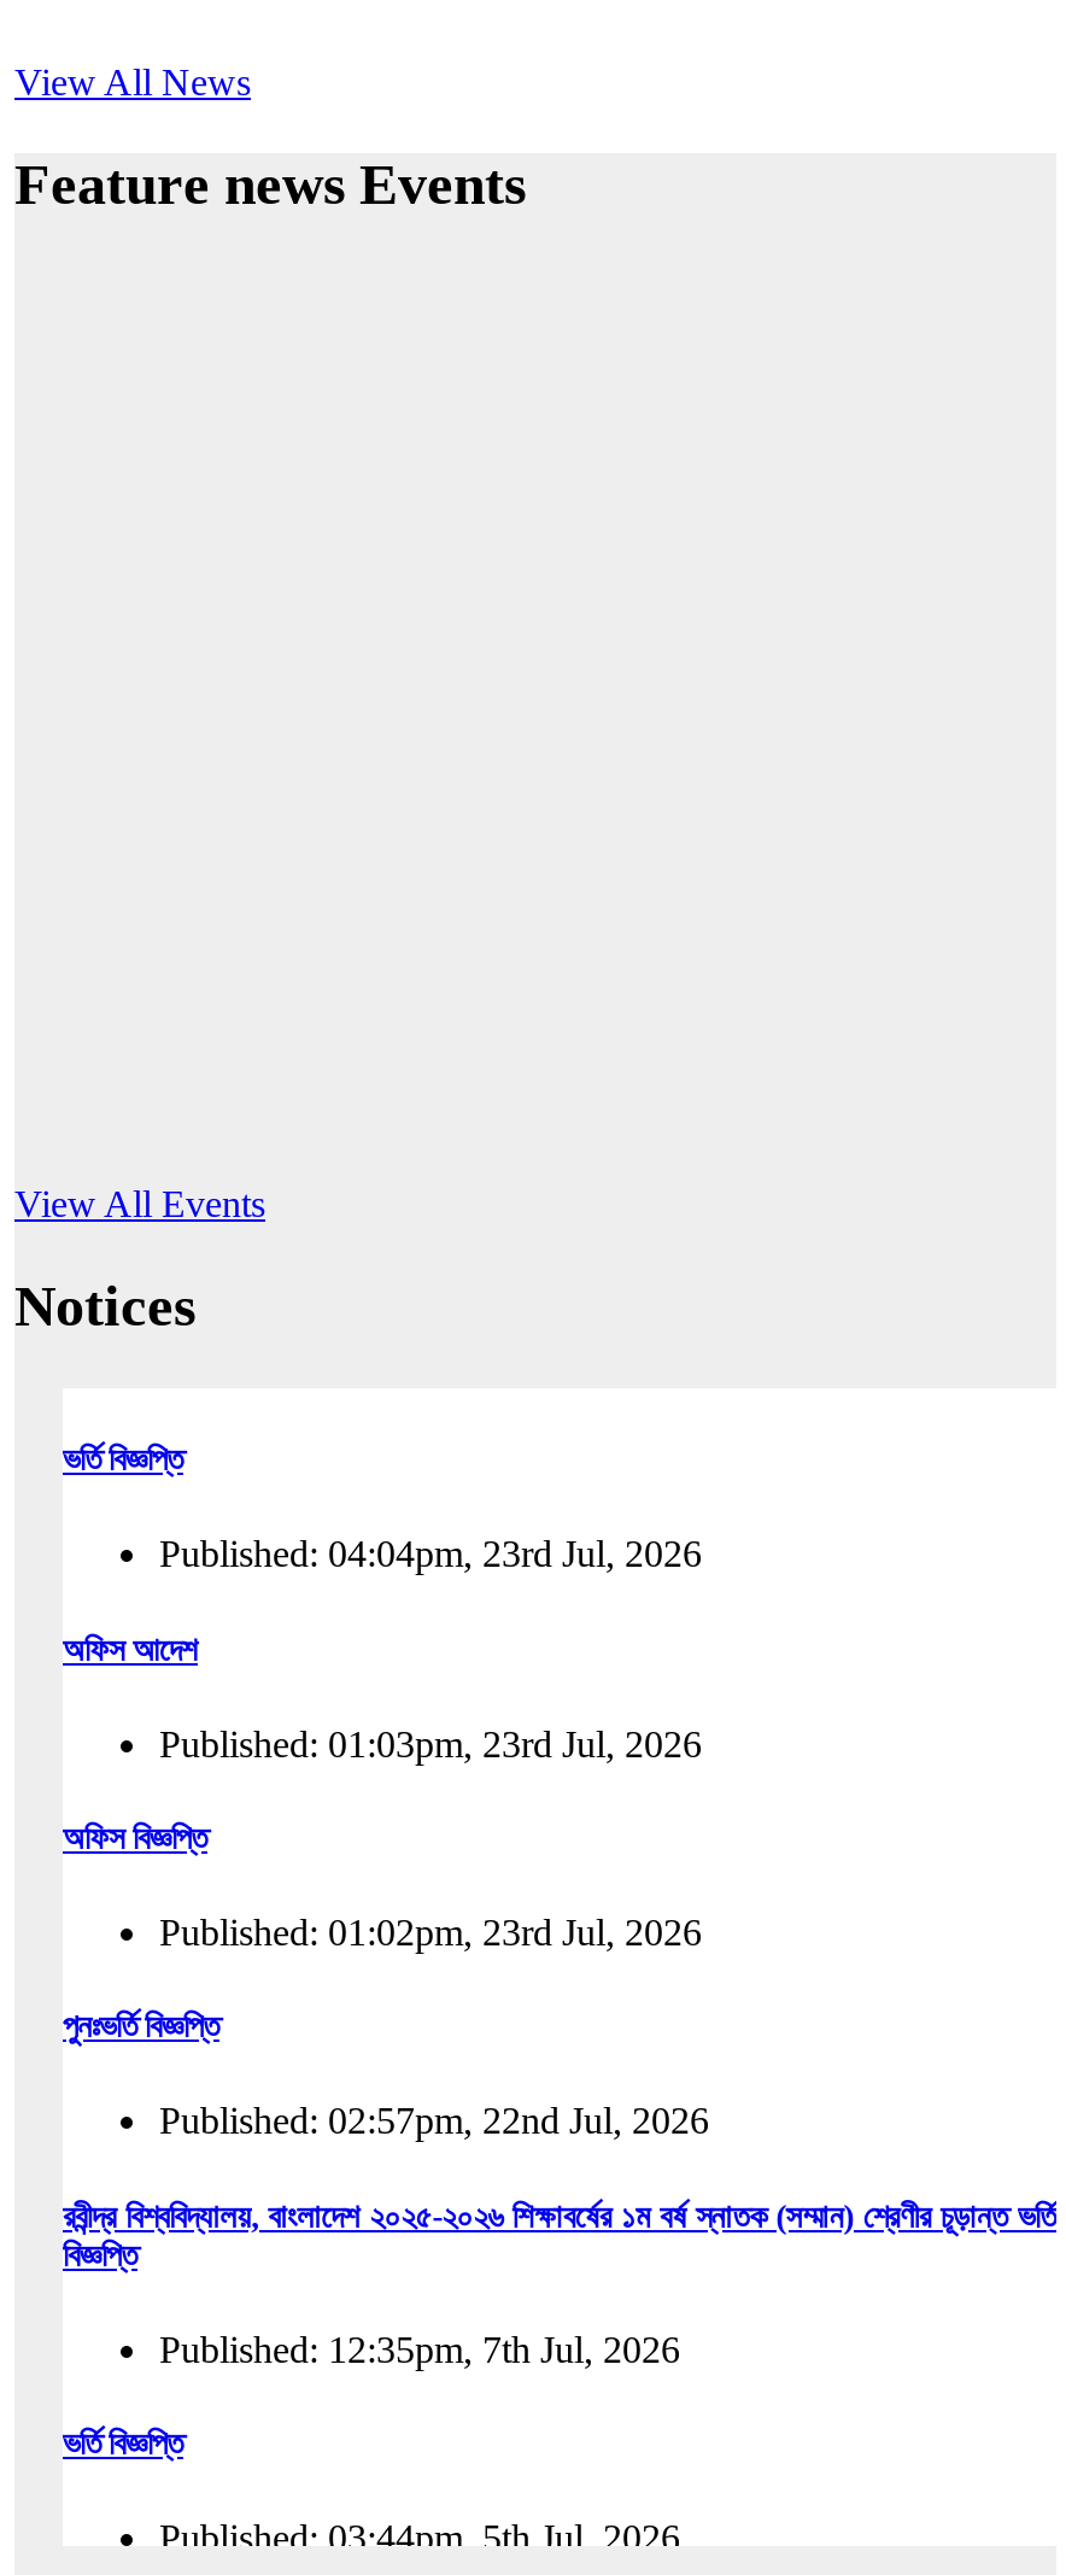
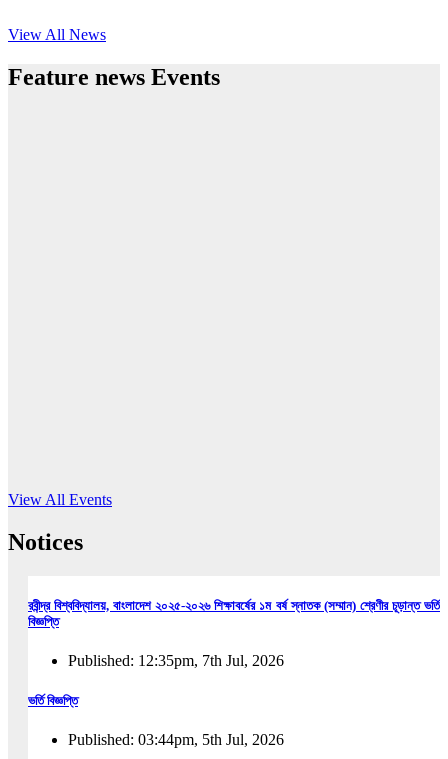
[63,1442,709,2142] ভর্তি বিজ্ঞপ্তি | Published: 04:04pm, 23rd Jul, 2026 | অফিস আদেশ | Published: 01:03pm, 23rd Jul, 2026 | অফিস বিজ্ঞপ্তি | Published: 01:02pm, 23rd Jul, 2026 | পুনঃভর্তি বিজ্ঞপ্তি | Published: 02:57pm, 22nd Jul, 2026 -> none

